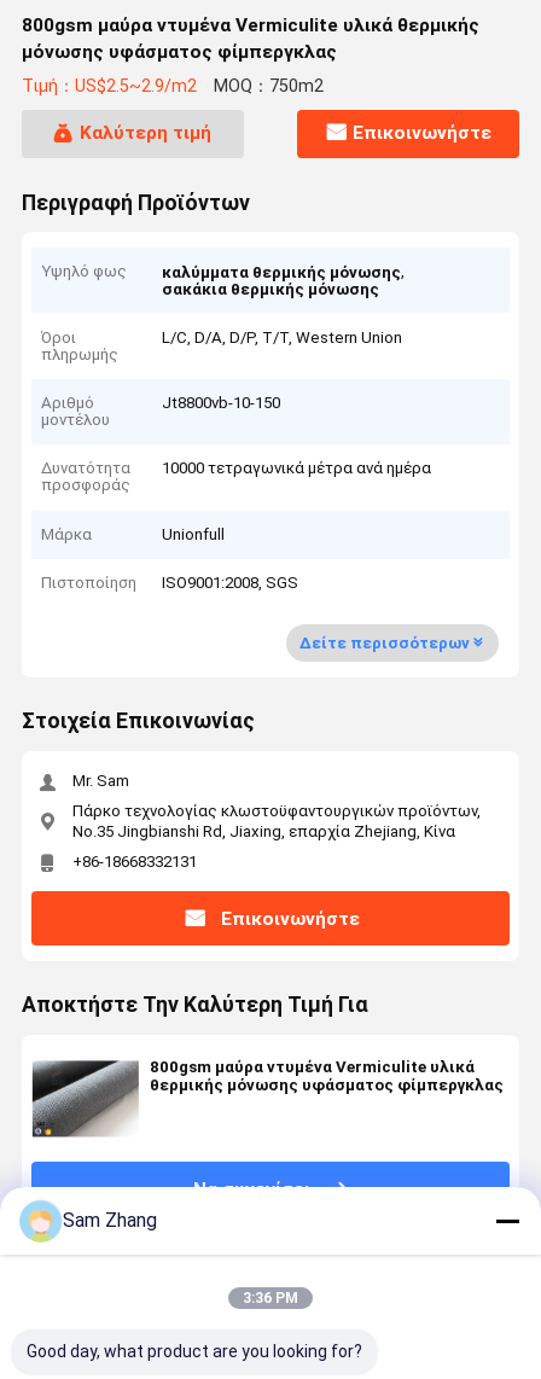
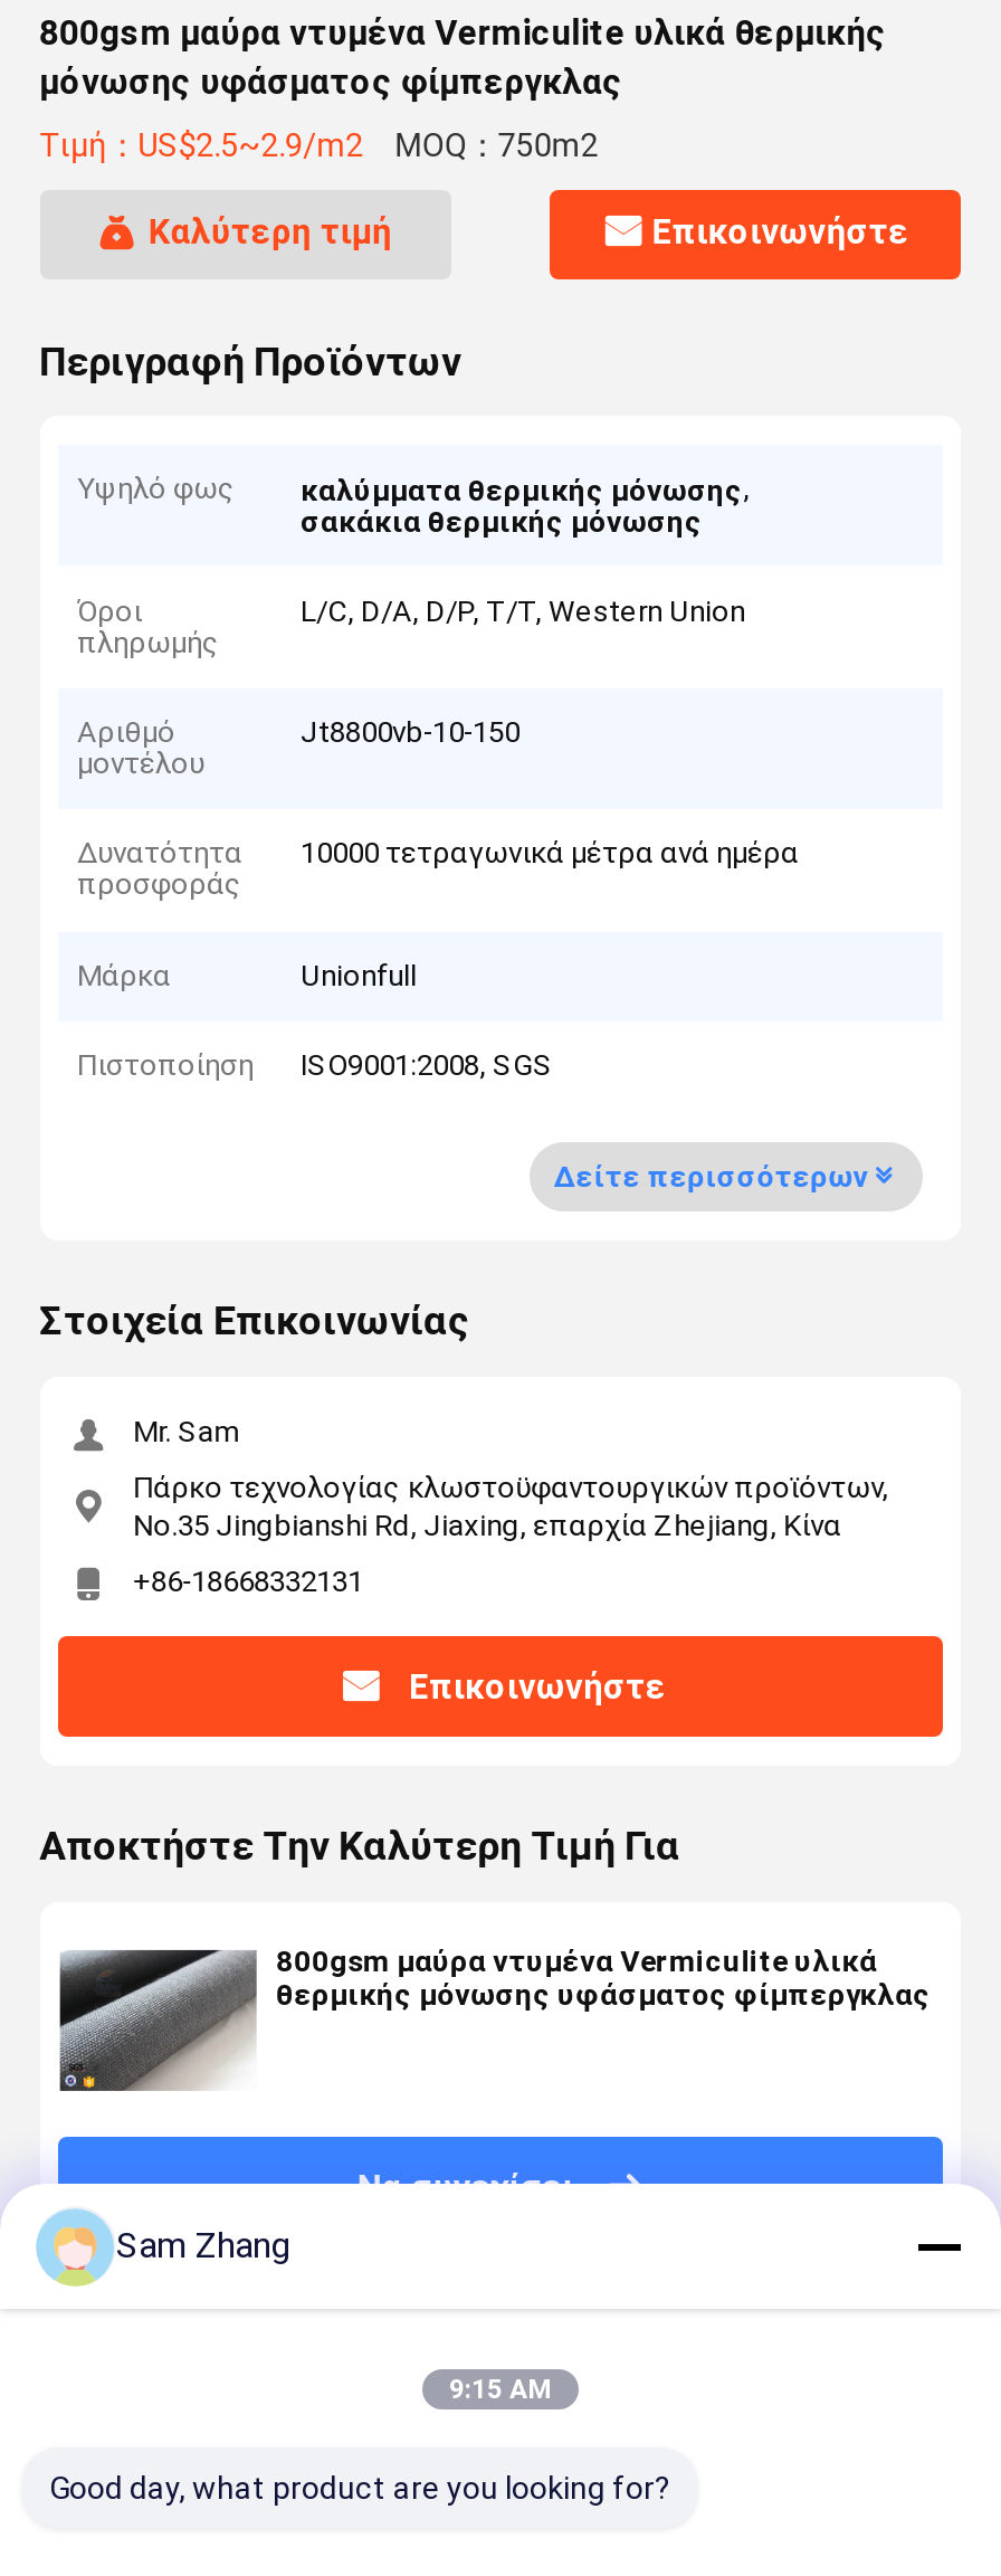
[243,1290,298,1307] 3:36 PM -> [449,2374,552,2405] 9:15 AM

